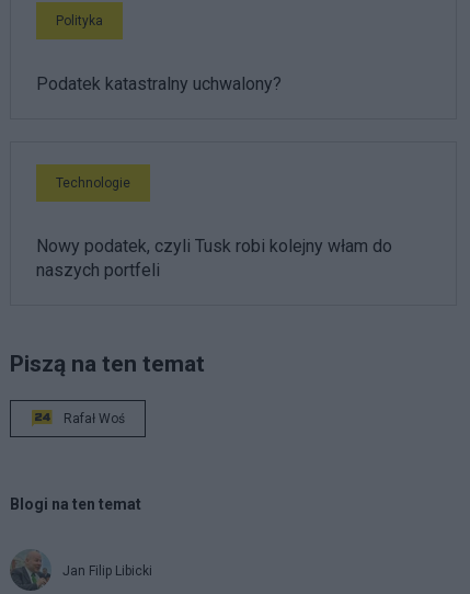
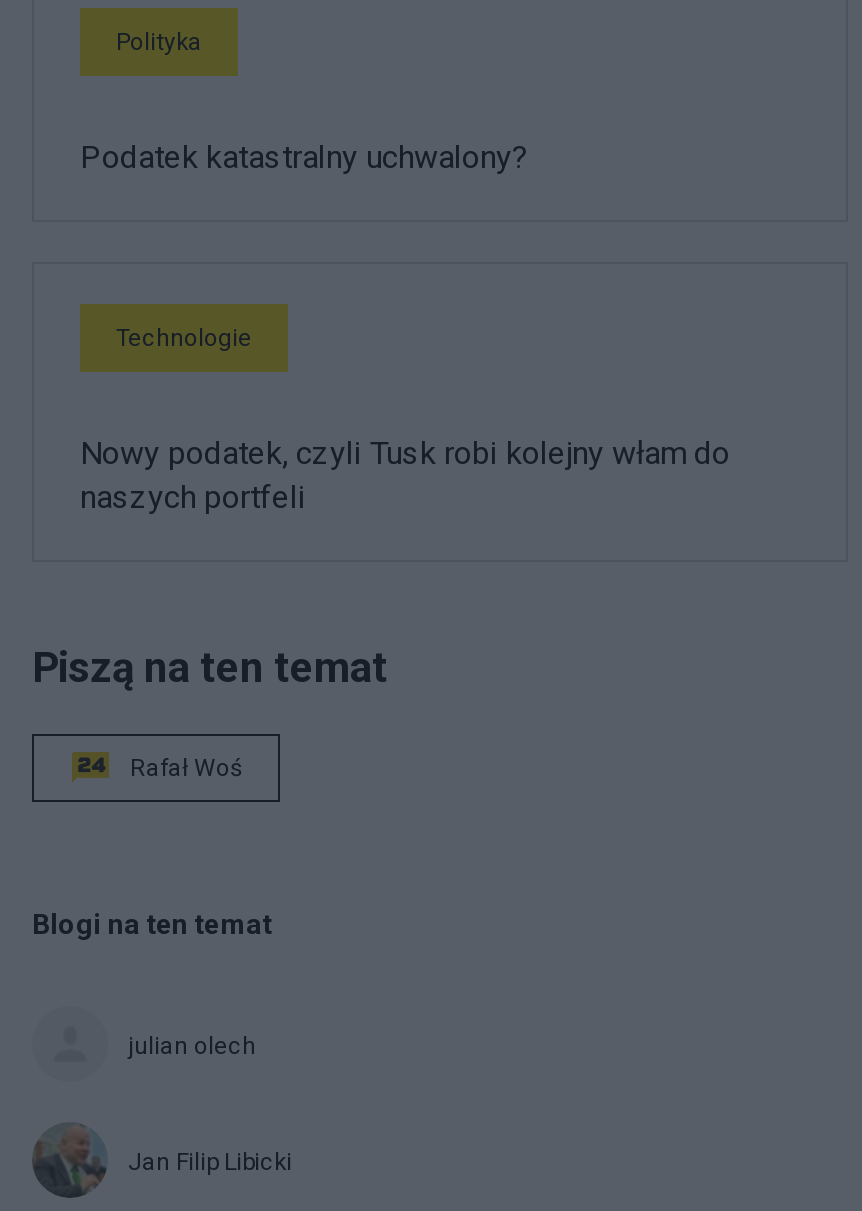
none -> [128,1031,256,1059] julian olech

